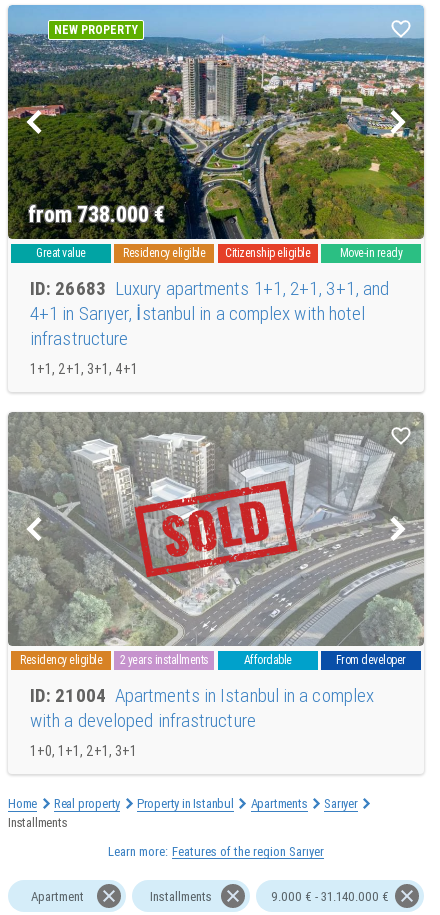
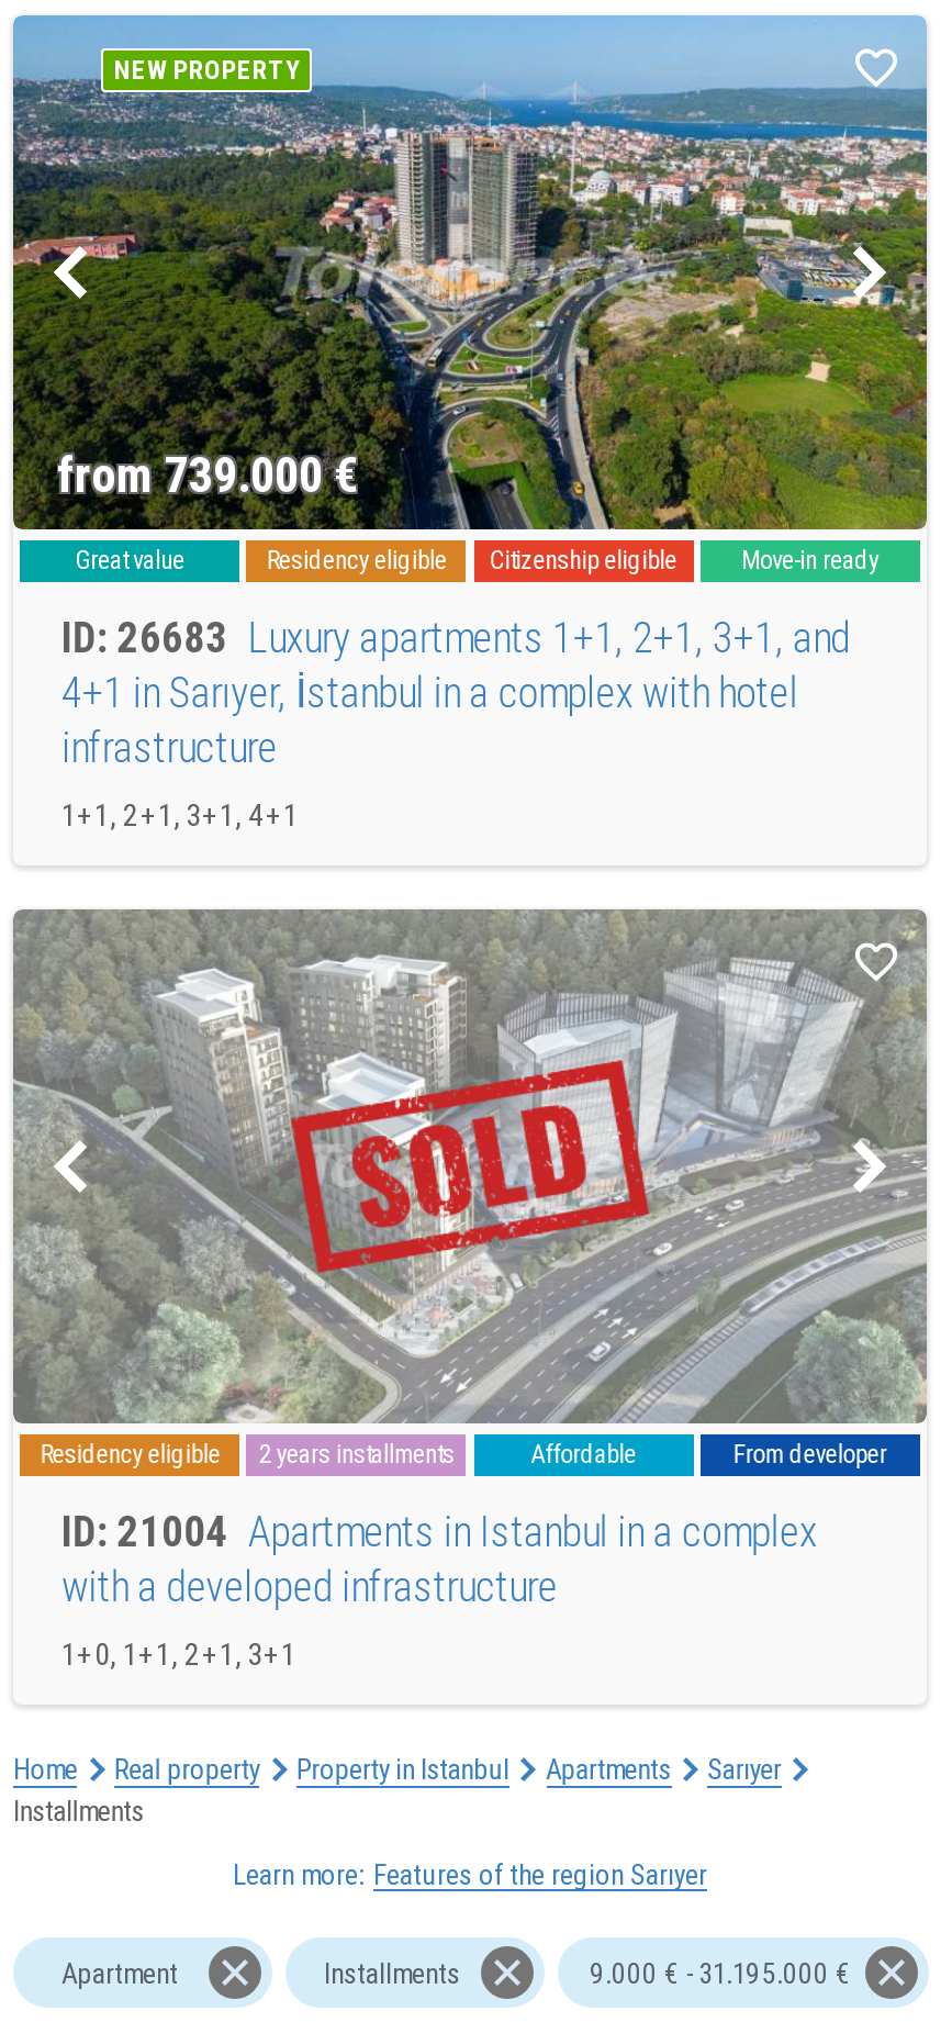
[28,202,165,227] from 738.000 € -> [57,448,358,503] from 739.000 €
[271,889,389,904] 9.000 € - 31.140.000 € -> [590,1957,851,1989] 9.000 € - 31.195.000 €

